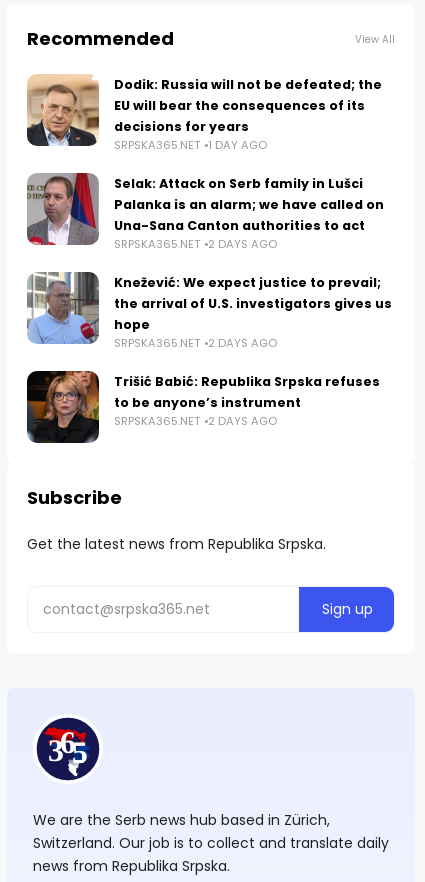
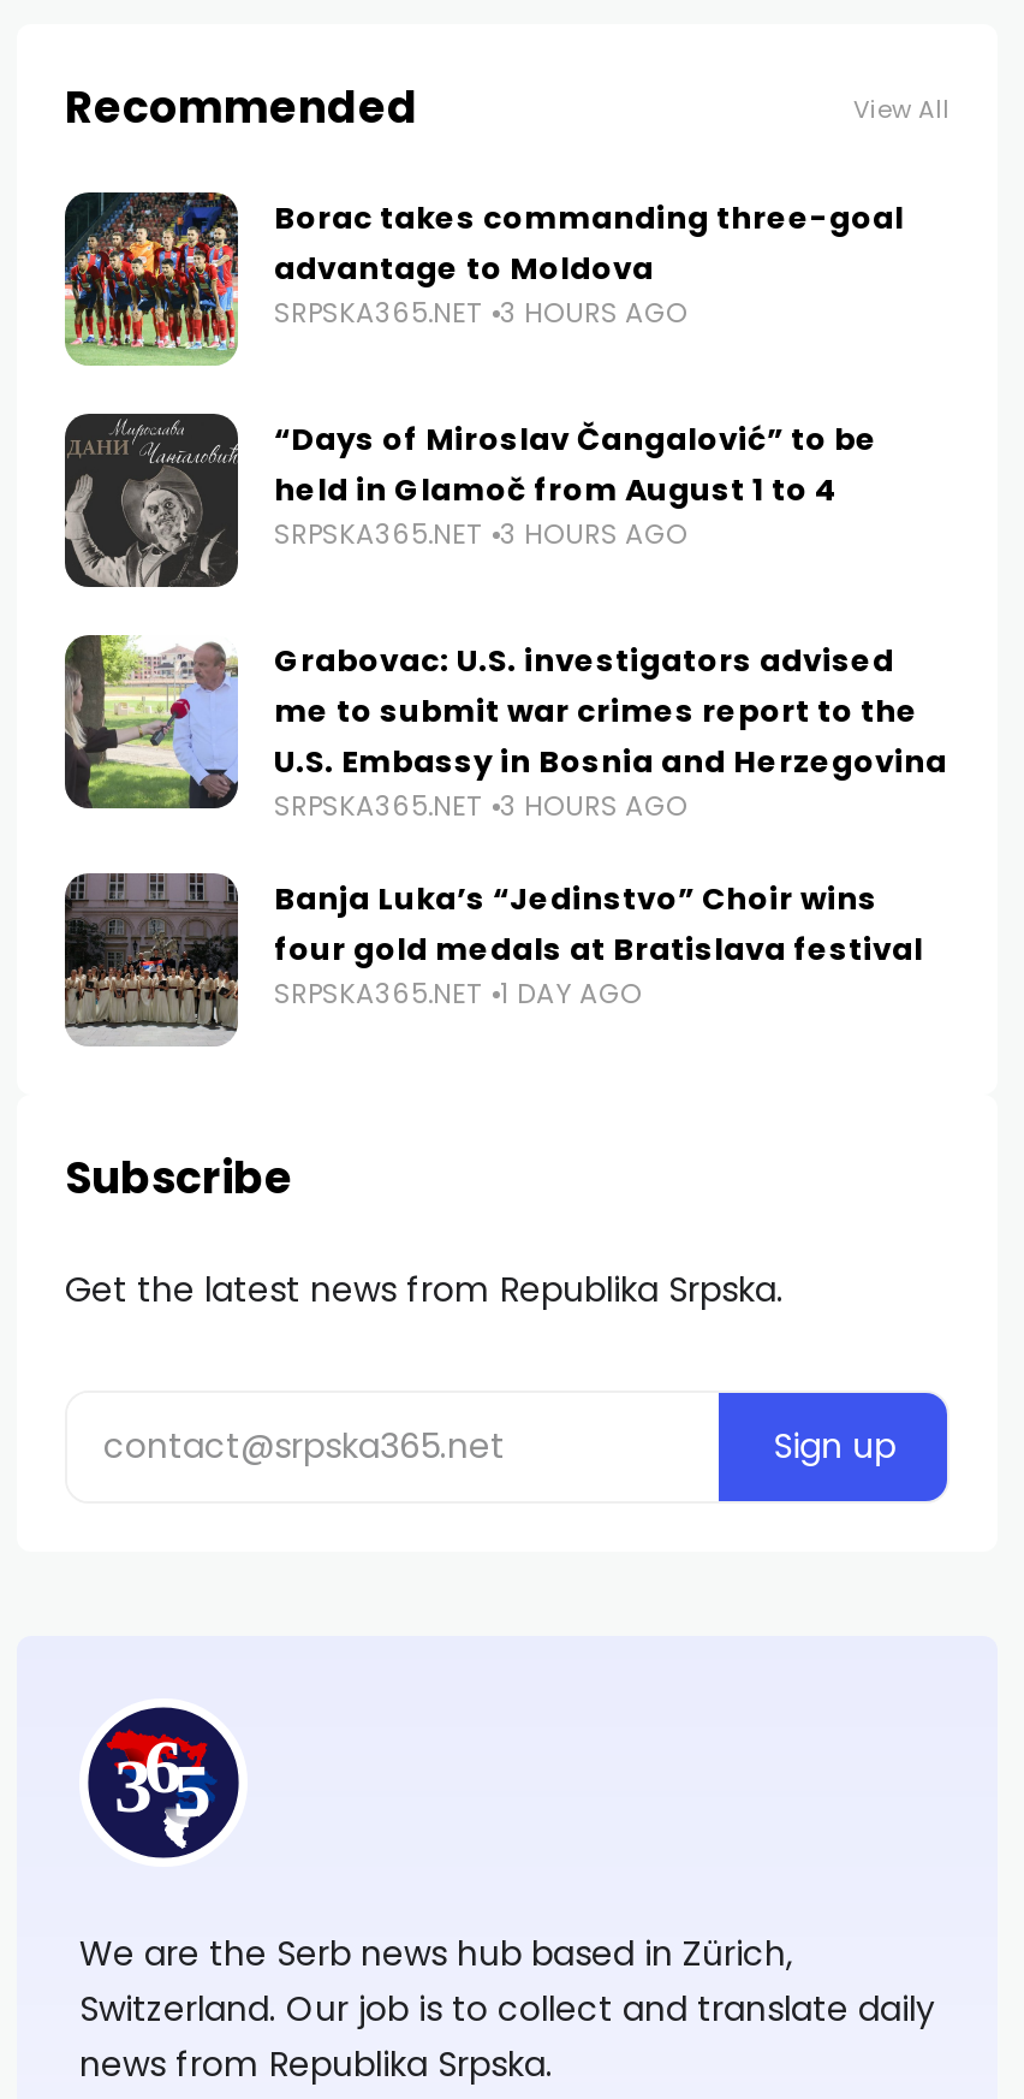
[27,74,382,160] [image] | Dodik: Russia will not be defeated; the | EU will bear the consequences of its | decisions for years -> [62,190,947,970] [image] | Borac takes commanding three-goal | advantage to Moldova | SRPSKA365.NET 3 HOURS AGO | “Days of Miroslav Čangalović” to be | held in Glamoč from August 1 to 4 | SRPSKA365.NET 3 HOURS AGO | Grabovac: U.S. investigators advised | me to submit war crimes report to the | U.S. Embassy in Bosnia and Herzegovina | SRPSKA365.NET 3 HOURS AGO | Banja Luka’s “Jedinstvo” Choir wins | four gold medals at Bratislava festival
moved [114,137,267,153] -> [274,975,642,1013]: SRPSKA365.NET 1 DAY AGO
[27,172,99,246] [image] -> [62,411,240,589] [image]
[114,175,392,429] Selak: Attack on Serb family in Lušci | Palanka is an alarm; we have called on | Una-Sana Canton authorities to act | SRPSKA365.NET 2 DAYS AGO | Knežević: We expect justice to prevail; | the arrival of U.S. investigators gives us | hope | SRPSKA365.NET 2 DAYS AGO | Trišić Babić: Republika Srpska refuses | to be anyone’s instrument | SRPSKA365.NET 2 DAYS AGO -> none
[27,271,100,345] [image] -> [62,633,240,842] [image]
[27,370,100,444] [image] -> [62,871,240,1046] [image]

